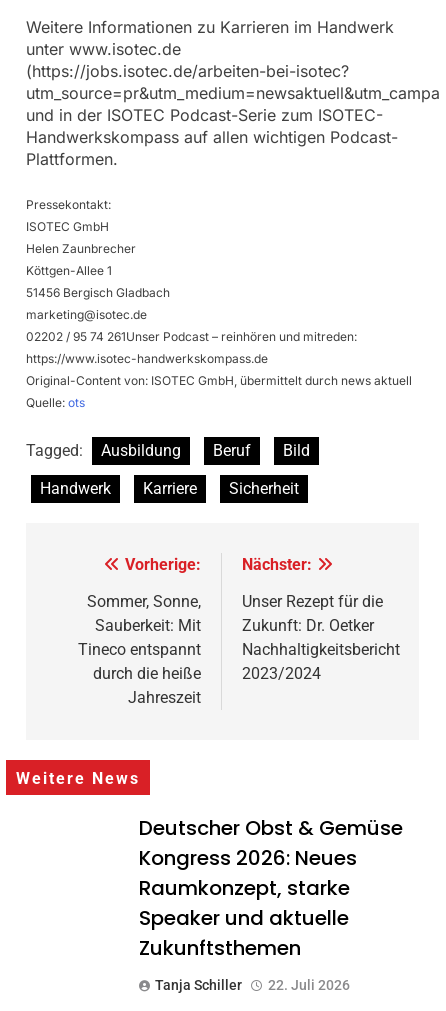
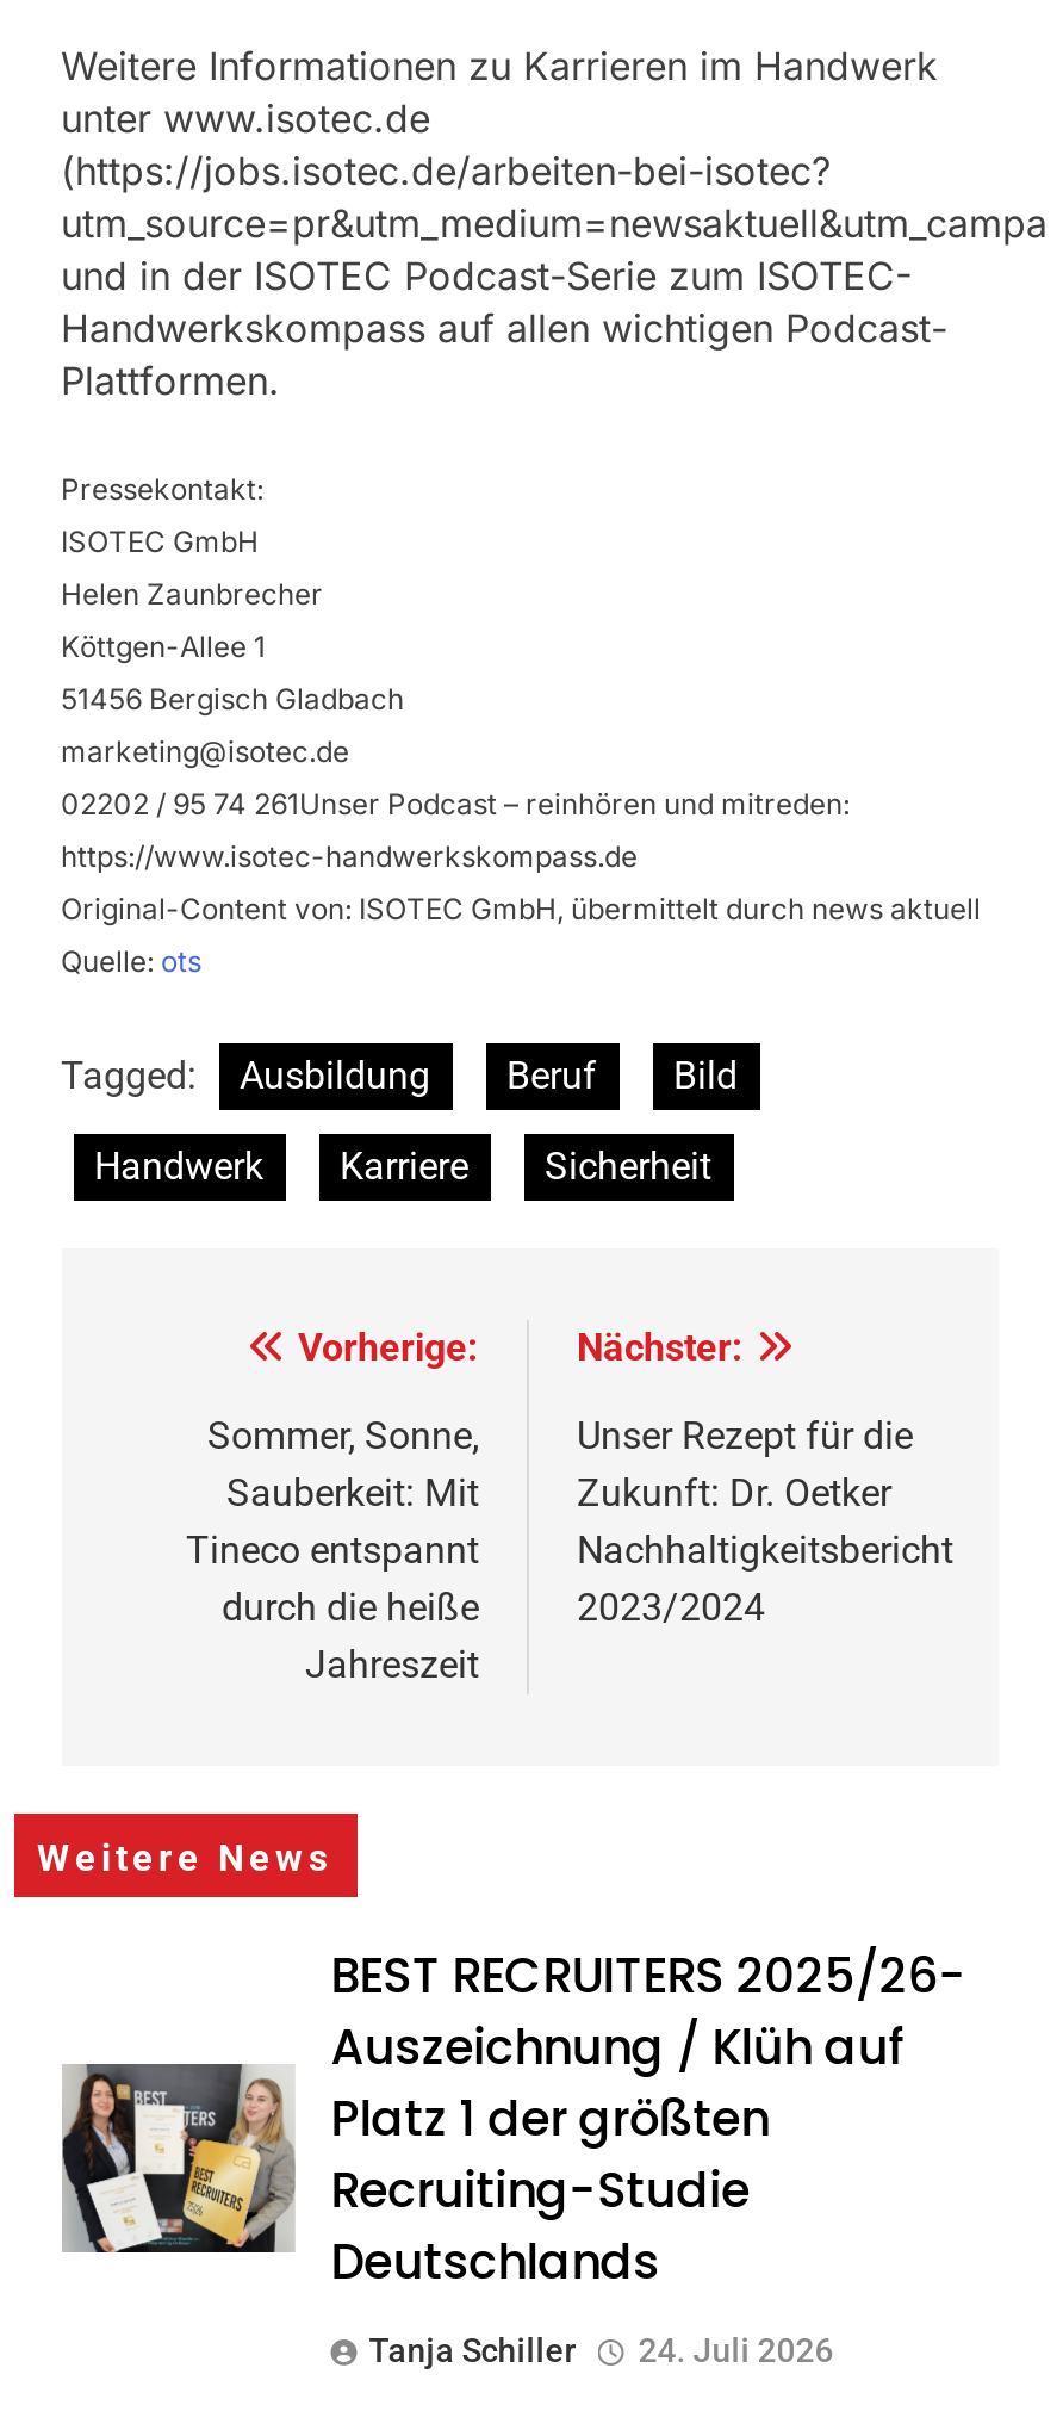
none -> [60,2062,296,2255] [image]
[139,813,403,961] Deutscher Obst & Gemüse | Kongress 2026: Neues | Raumkonzept, starke | Speaker und aktuelle | Zukunftsthemen -> [331,1941,967,2294] BEST RECRUITERS 2025/26- | Auszeichnung / Klüh auf | Platz 1 der größten | Recruiting-Studie | Deutschlands
[155,976,350,992] Tanja Schiller 22. Juli 2026 -> [369,2330,834,2368] Tanja Schiller 24. Juli 2026

